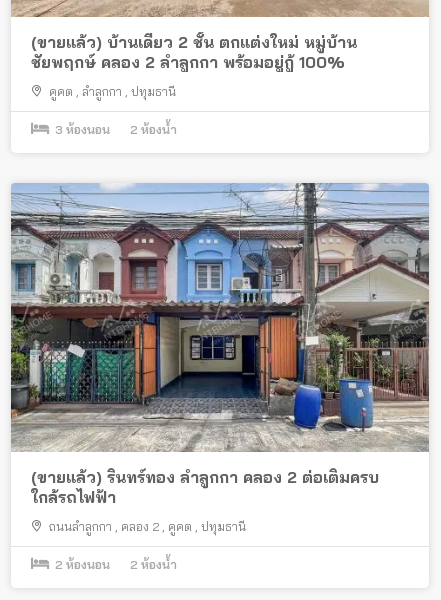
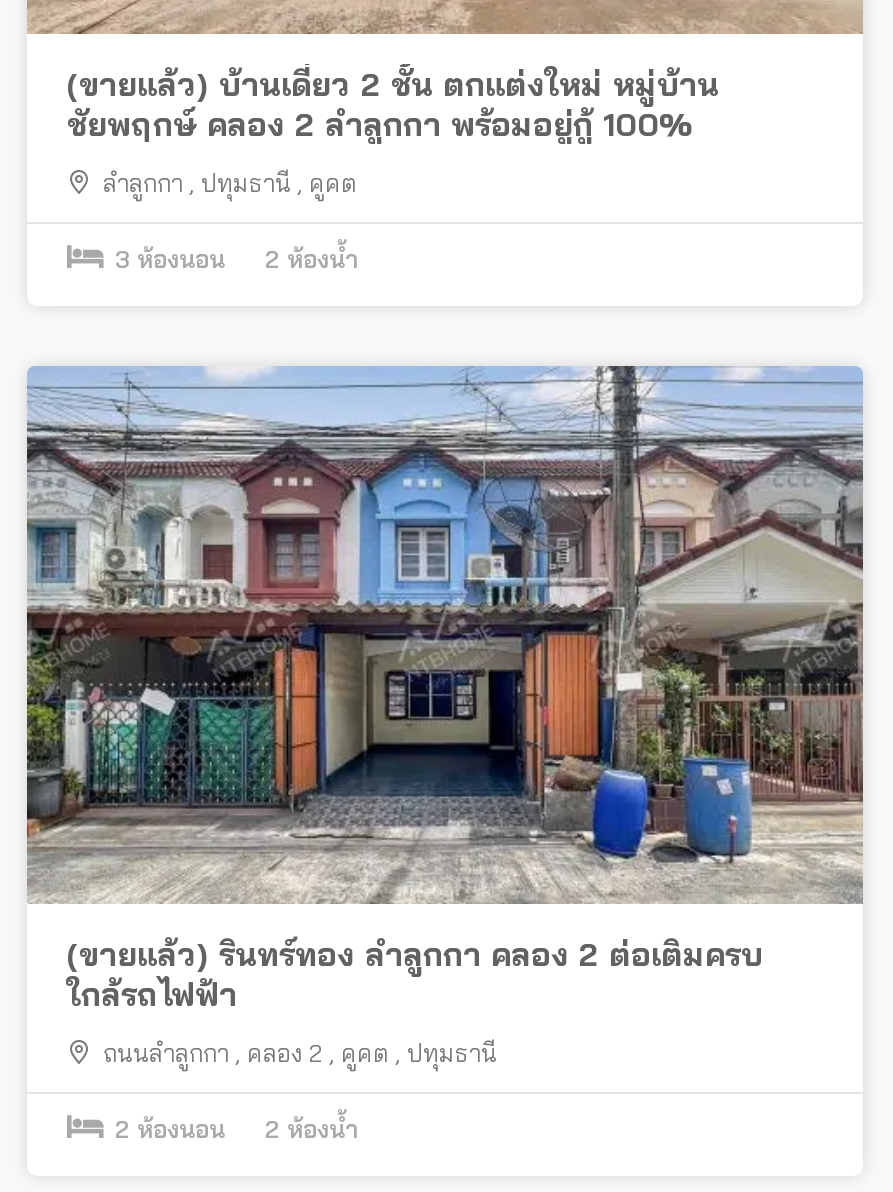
[49,83,176,98] คูคต , ลำลูกกา , ปทุมธานี -> [103,167,357,197] ลำลูกกา , ปทุมธานี , คูคต

